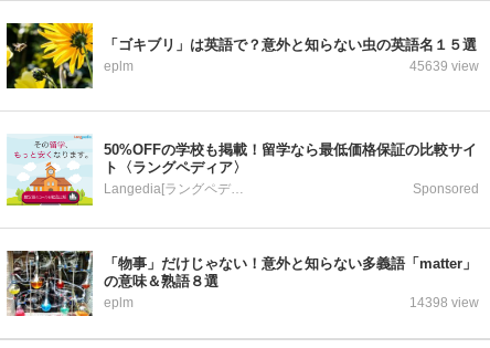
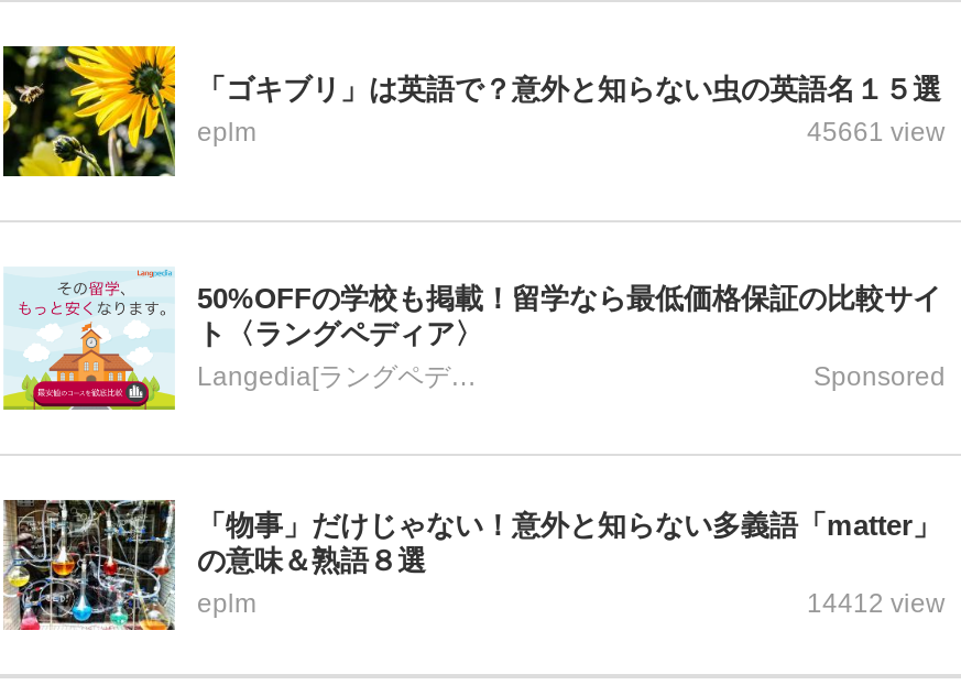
[409,59,479,74] 45639 view -> [807,117,946,148] 45661 view
[409,295,479,310] 14398 view -> [807,588,946,619] 14412 view

